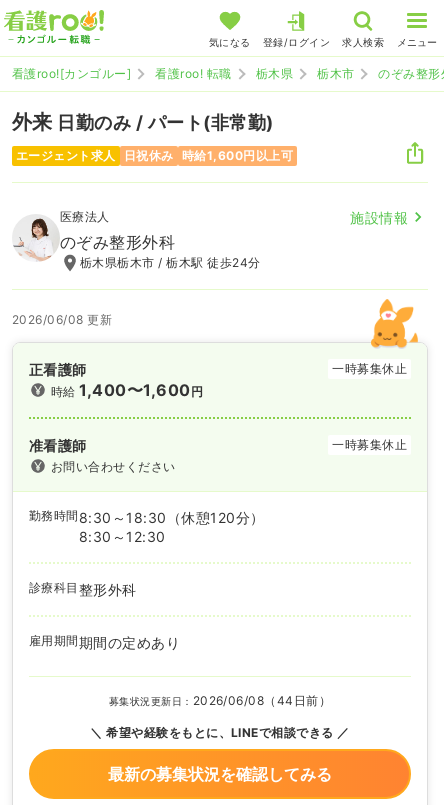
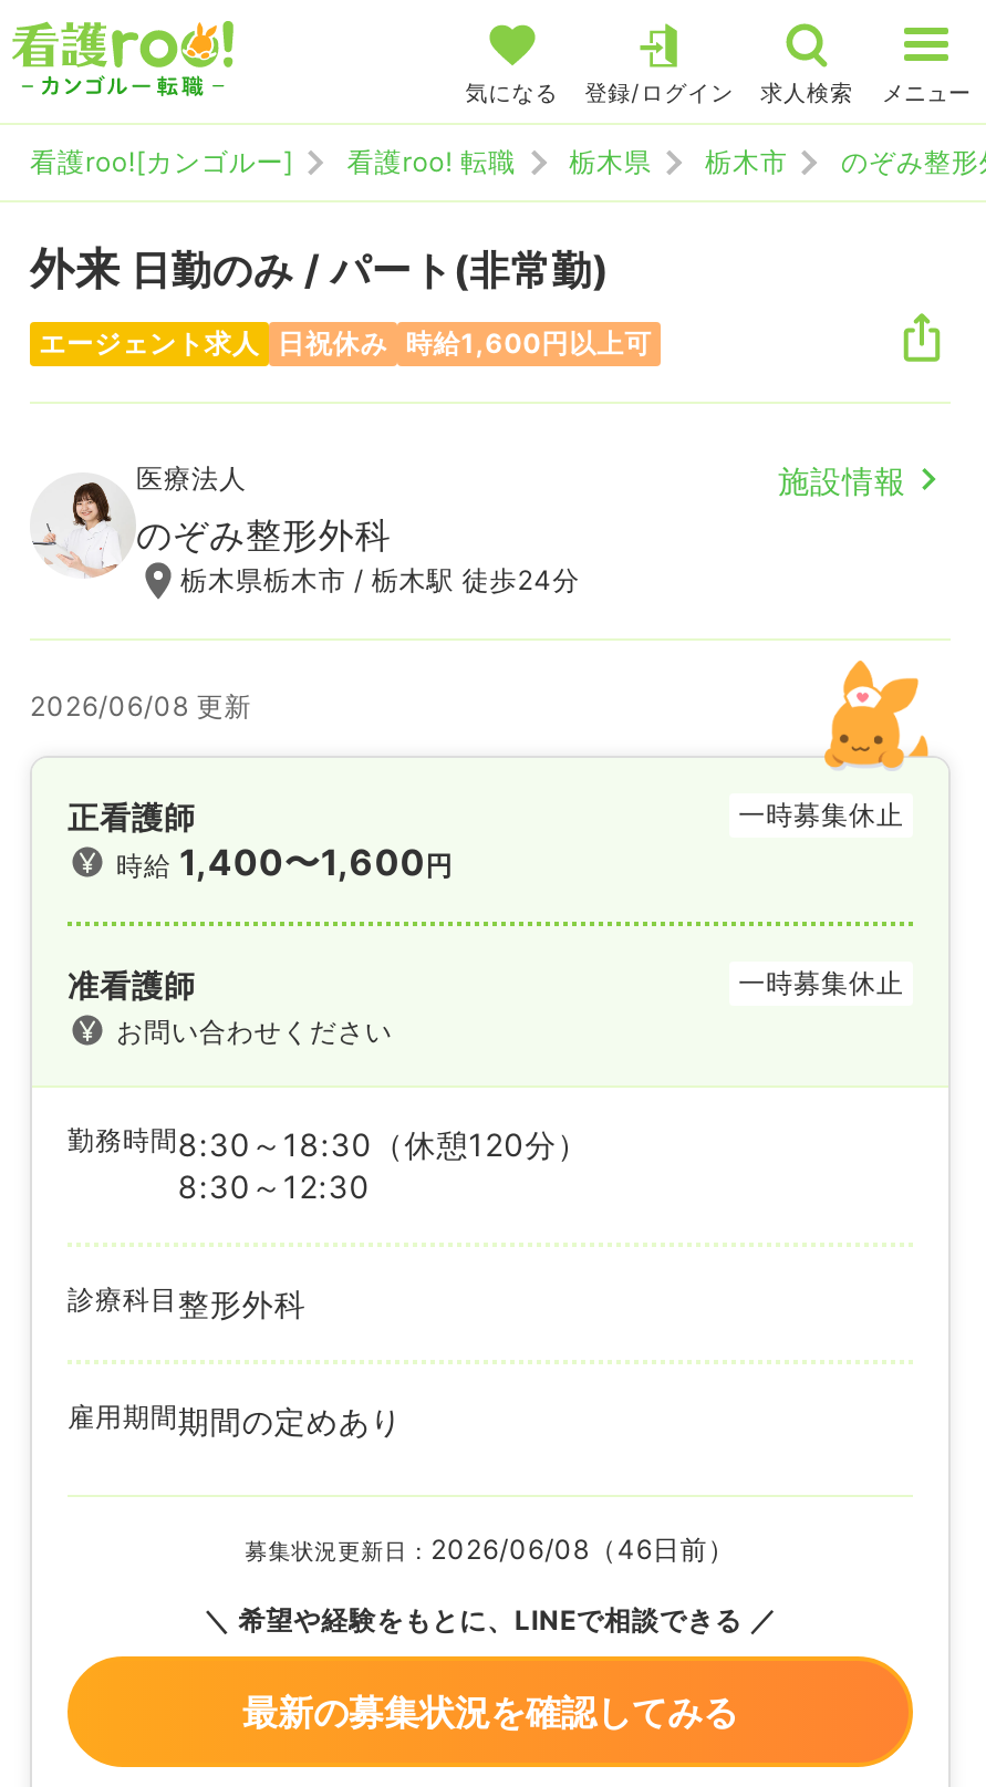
[109,693,331,708] 募集状況更新日：2026/06/08（44日前） -> [245,1533,735,1566] 募集状況更新日：2026/06/08（46日前）

